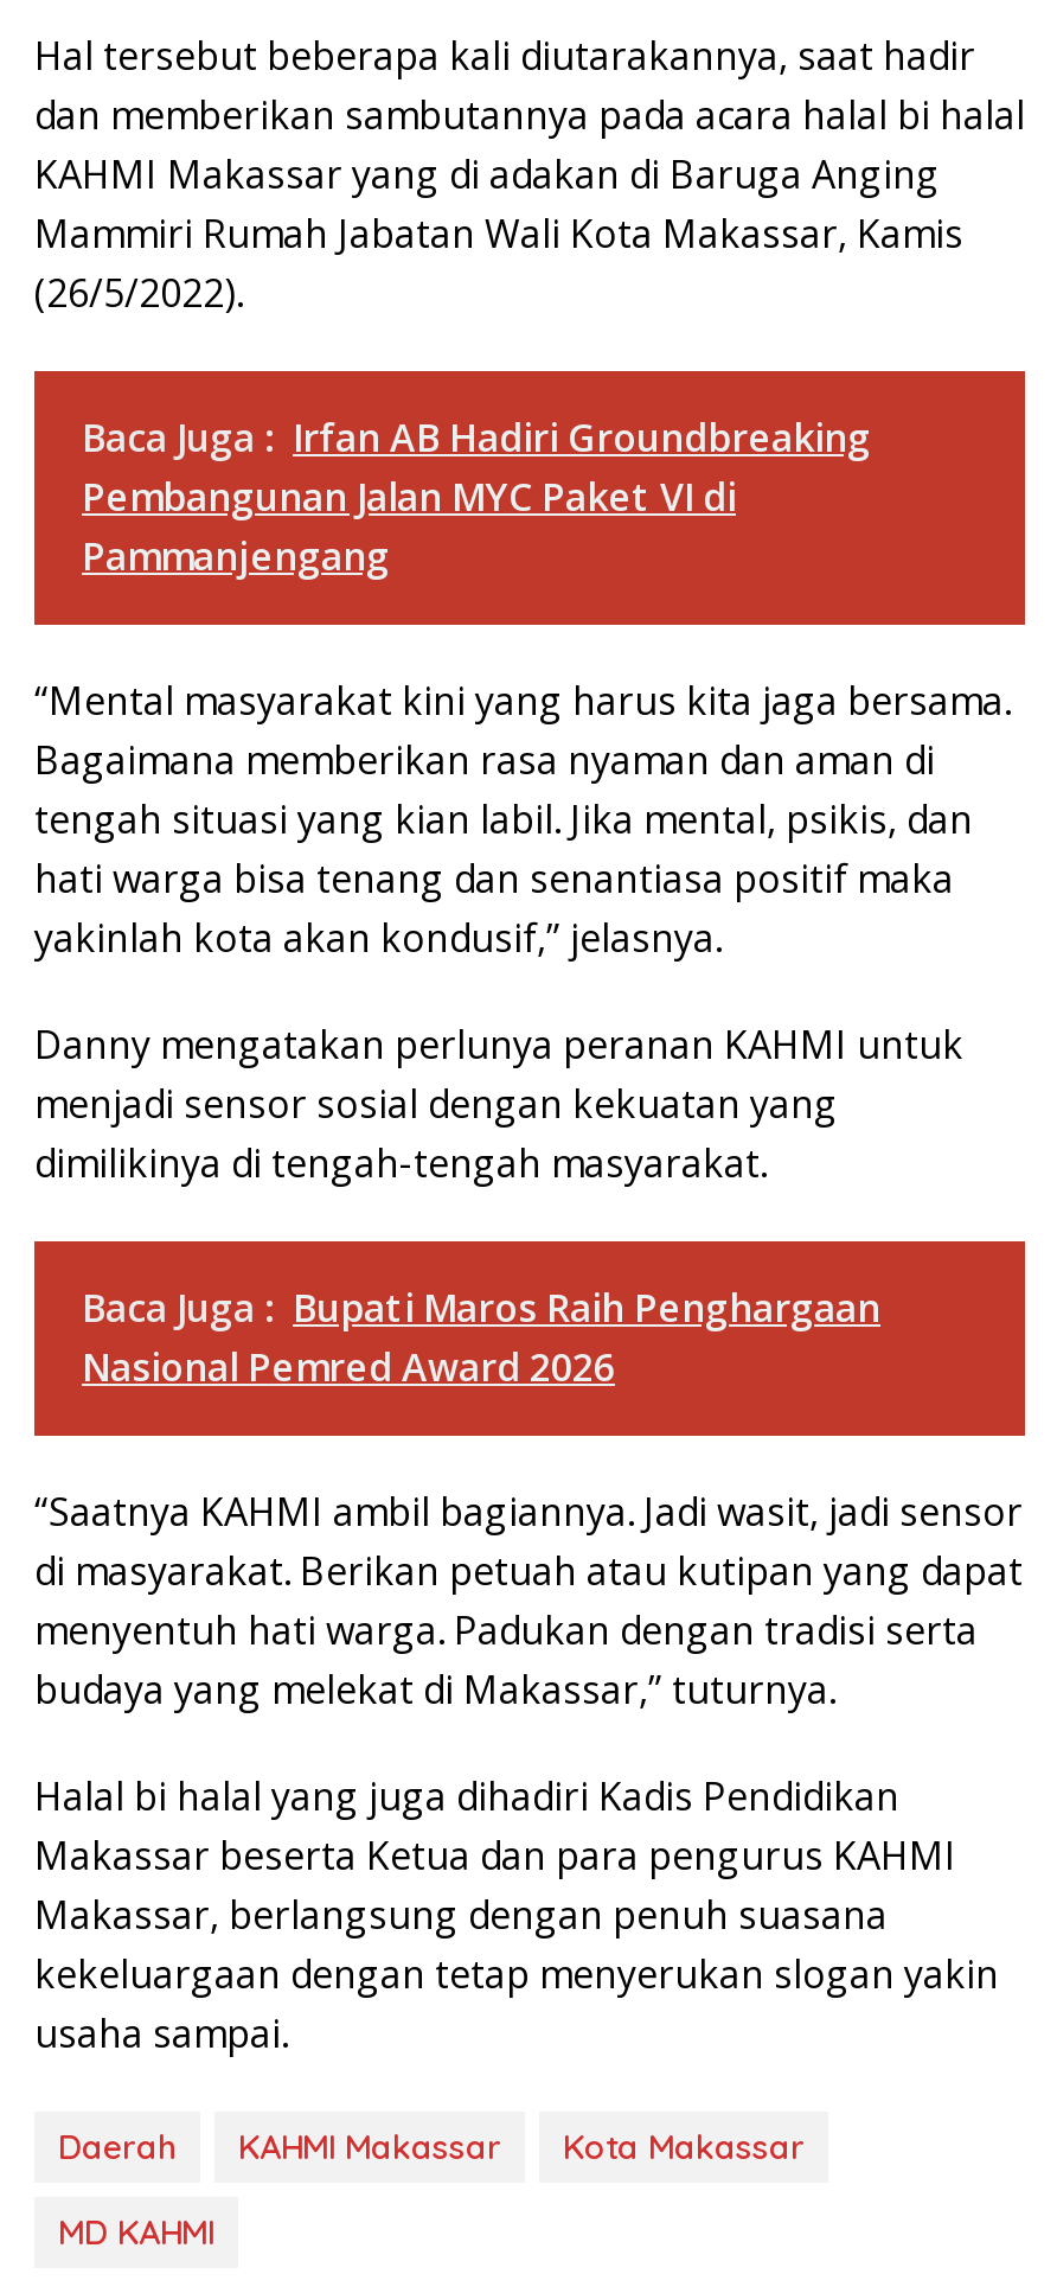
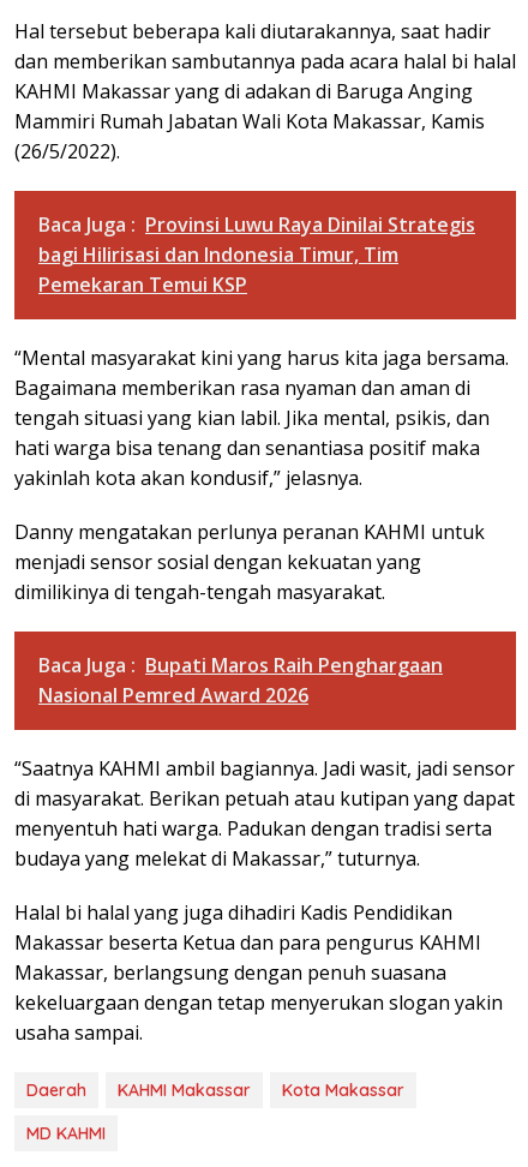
[82,413,871,583] Baca Juga : Irfan AB Hadiri Groundbreaking | Pembangunan Jalan MYC Paket VI di | Pammanjengang -> [38,212,475,298] Baca Juga : Provinsi Luwu Raya Dinilai Strategis | bagi Hilirisasi dan Indonesia Timur, Tim | Pemekaran Temui KSP

